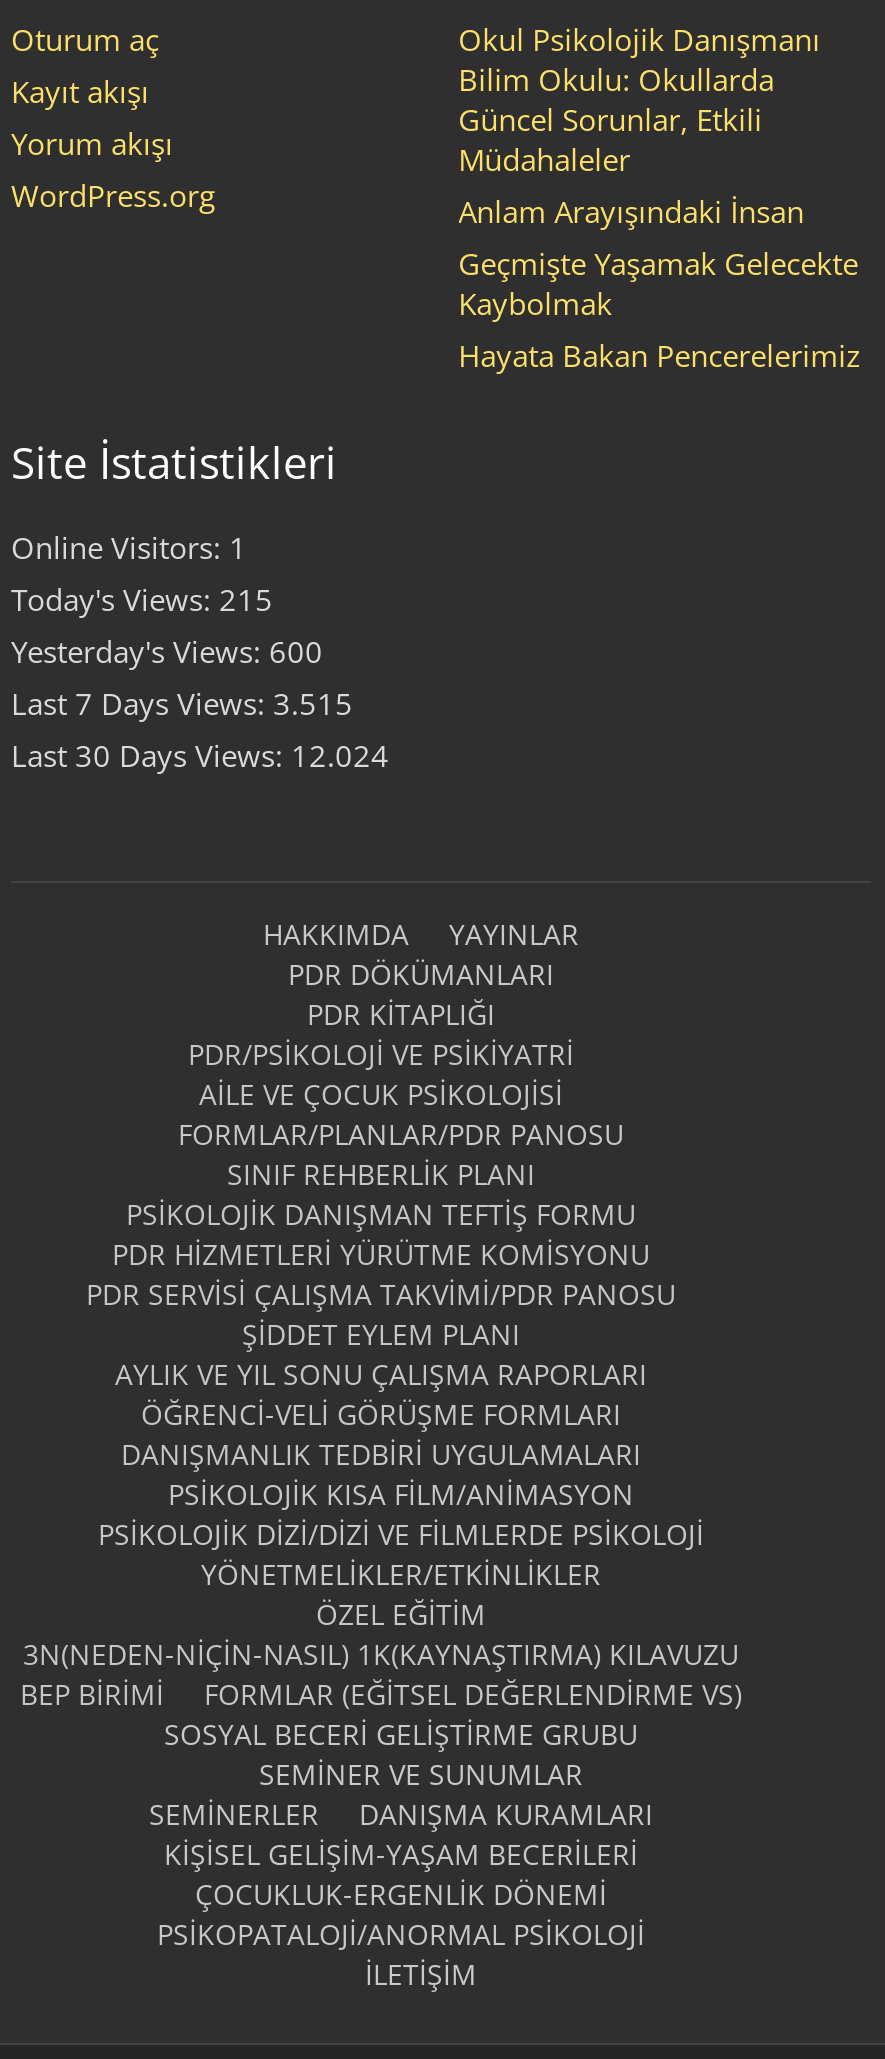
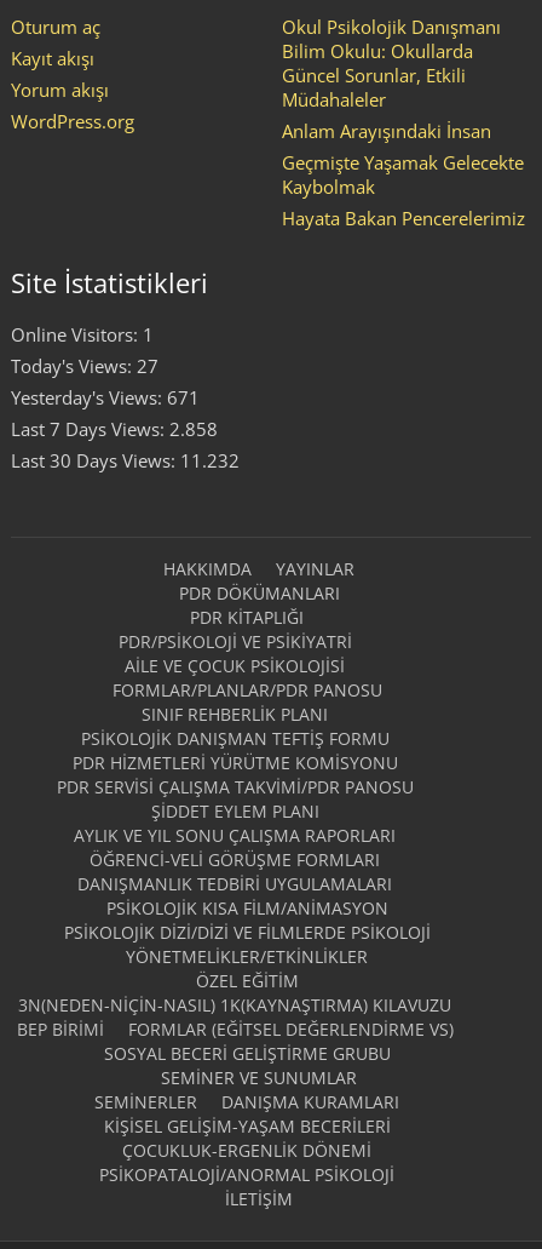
[11,579,273,619] Today's Views: 215 -> [11,354,158,378] Today's Views: 27
[11,631,323,671] Yesterday's Views: 600 -> [11,385,200,410] Yesterday's Views: 671
[11,683,353,723] Last 7 Days Views: 3.515 -> [11,417,218,441] Last 7 Days Views: 2.858
[11,735,389,775] Last 30 Days Views: 12.024 -> [11,448,240,473] Last 30 Days Views: 11.232

